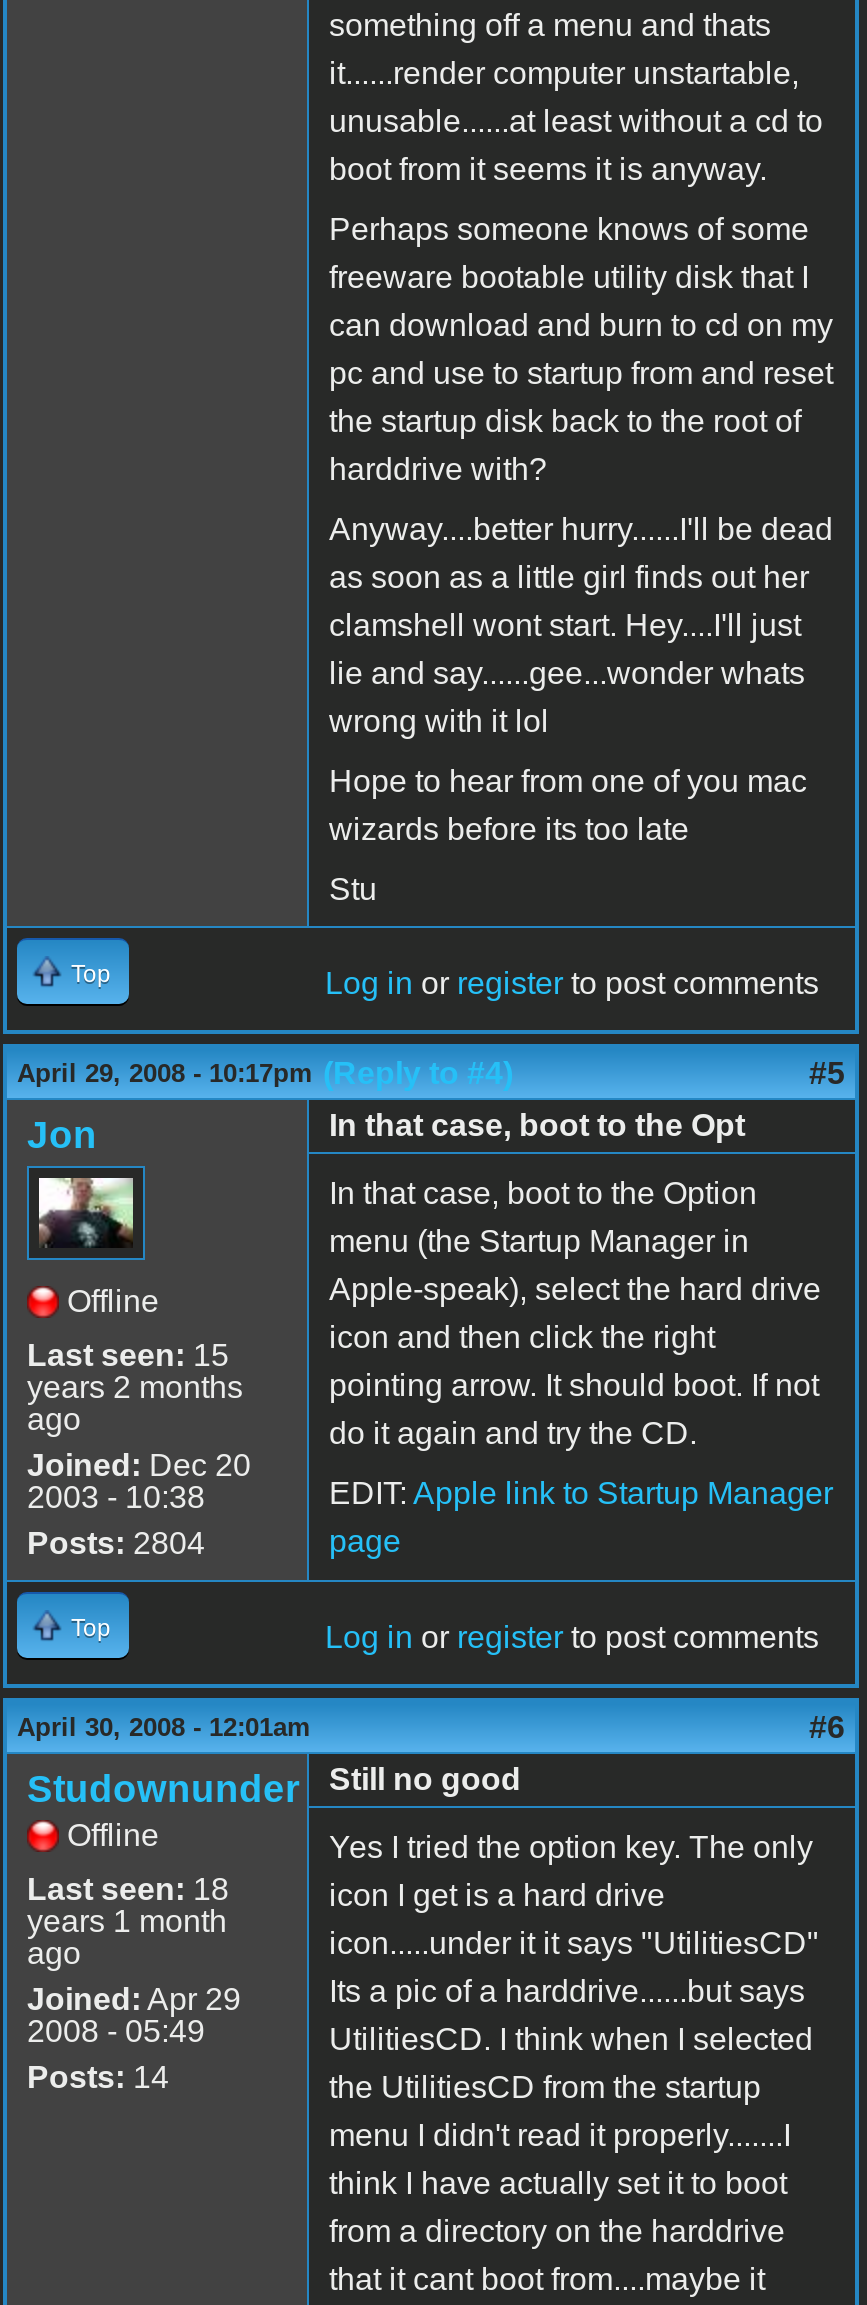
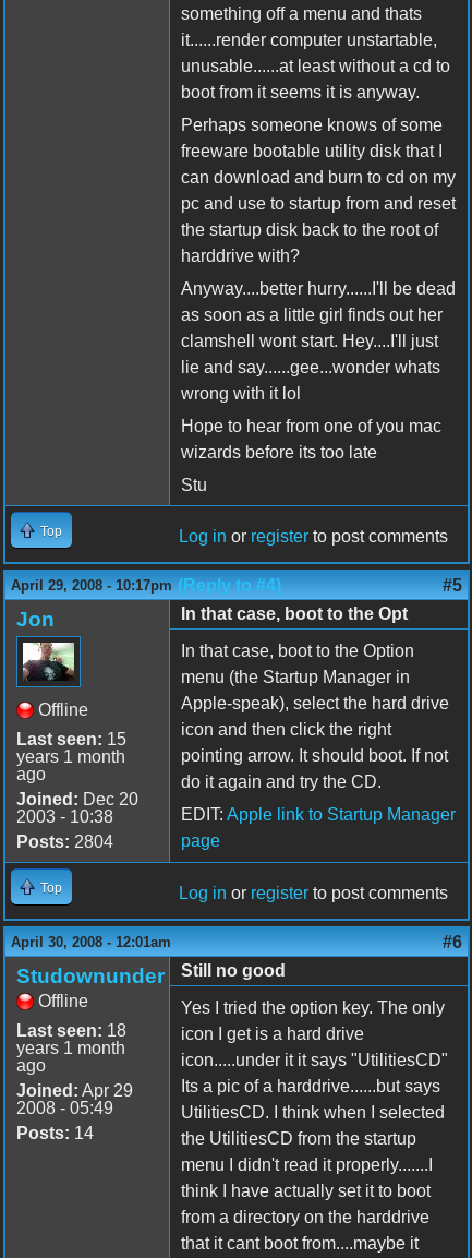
[27,1370,243,1404] years 2 months -> [16,747,125,766] years 1 month

